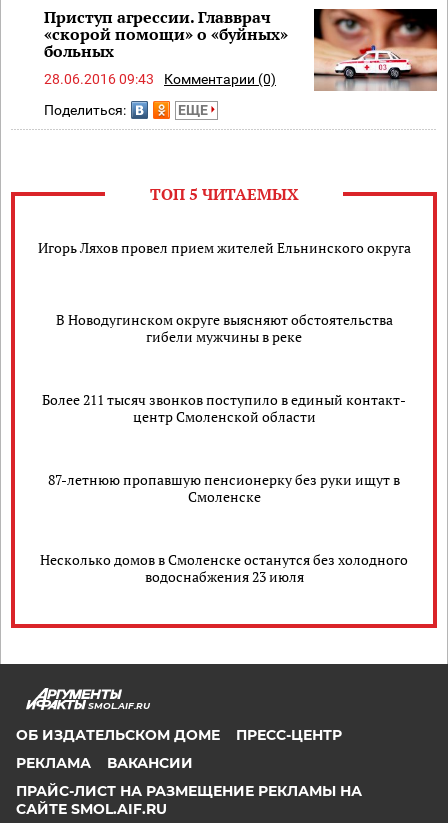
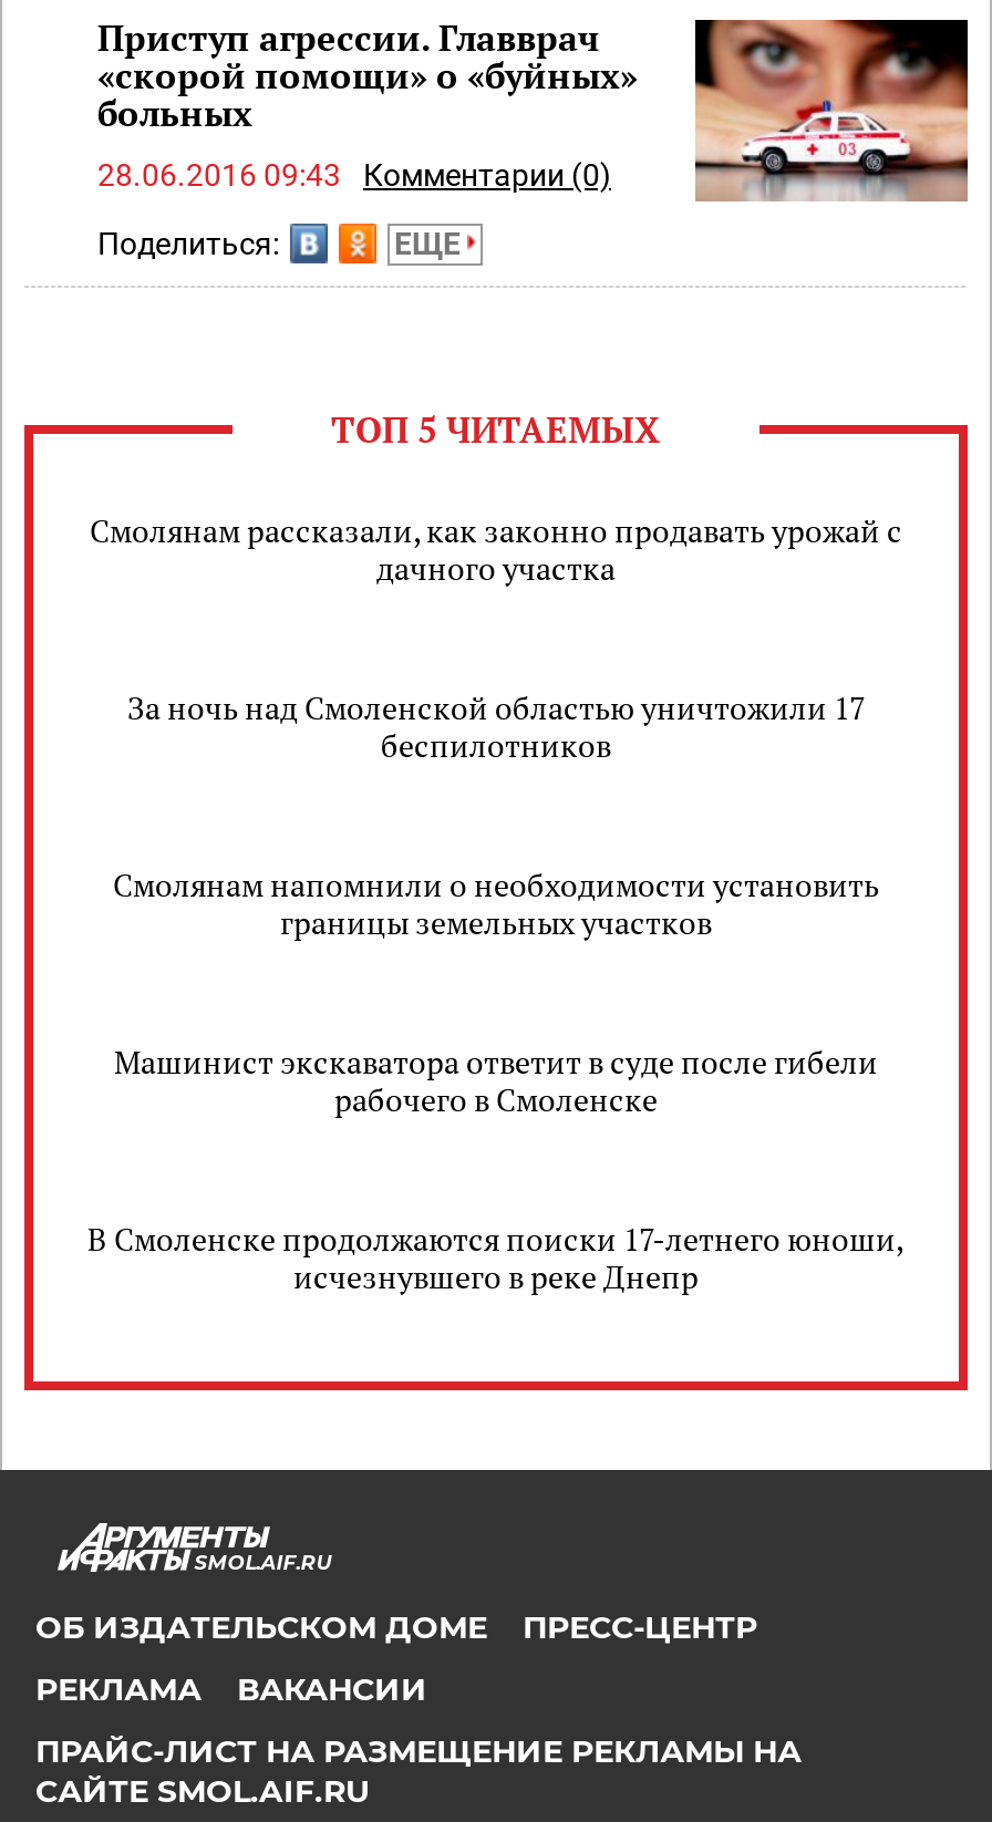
[37,238,410,257] Игорь Ляхов провел прием жителей Ельнинского округа -> [90,508,902,588] Смолянам рассказали, как законно продавать урожай с | дачного участка
[55,309,392,345] В Новодугинском округе выясняют обстоятельства | гибели мужчины в реке -> [127,685,865,765] За ночь над Смоленской областью уничтожили 17 | беспилотников
[42,389,406,425] Более 211 тысяч звонков поступило в единый контакт- | центр Смоленской области -> [113,862,879,942] Смолянам напомнили о необходимости установить | границы земельных участков
[48,469,400,505] 87-летнюю пропавшую пенсионерку без руки ищут в | Смоленске -> [114,1039,878,1119] Машинист экскаватора ответит в суде после гибели | рабочего в Смоленске
[40,549,408,585] Несколько домов в Смоленске останутся без холодного | водоснабжения 23 июля -> [87,1217,905,1296] В Смоленске продолжаются поиски 17-летнего юноши, | исчезнувшего в реке Днепр

